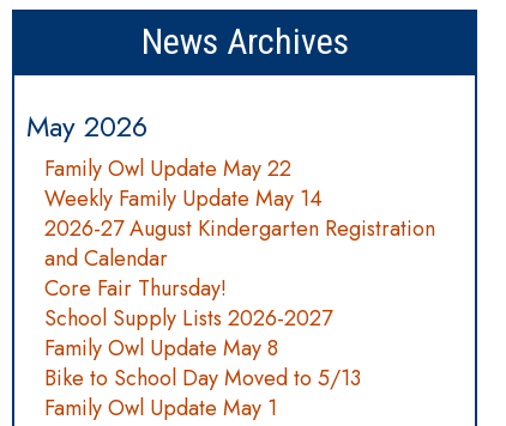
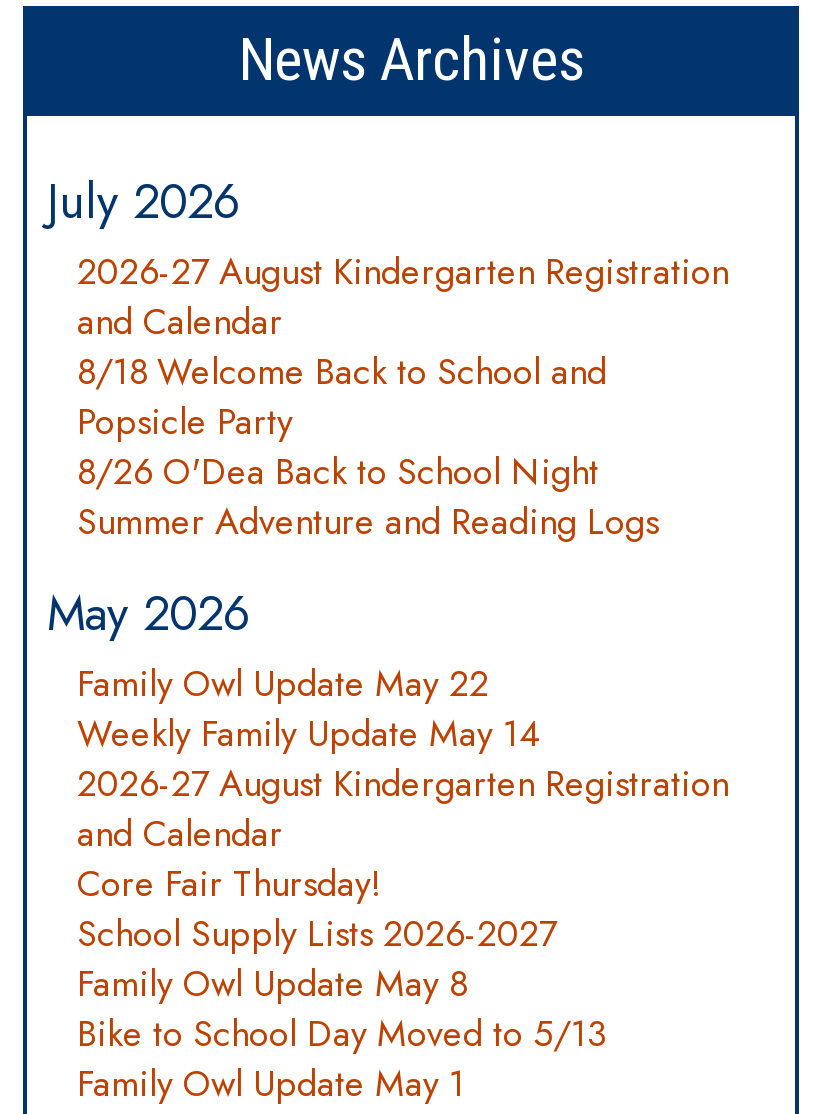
none -> [47,166,729,548] July 2026 | 2026-27 August Kindergarten Registration | and Calendar | 8/18 Welcome Back to School and | Popsicle Party | 8/26 O'Dea Back to School Night | Summer Adventure and Reading Logs

